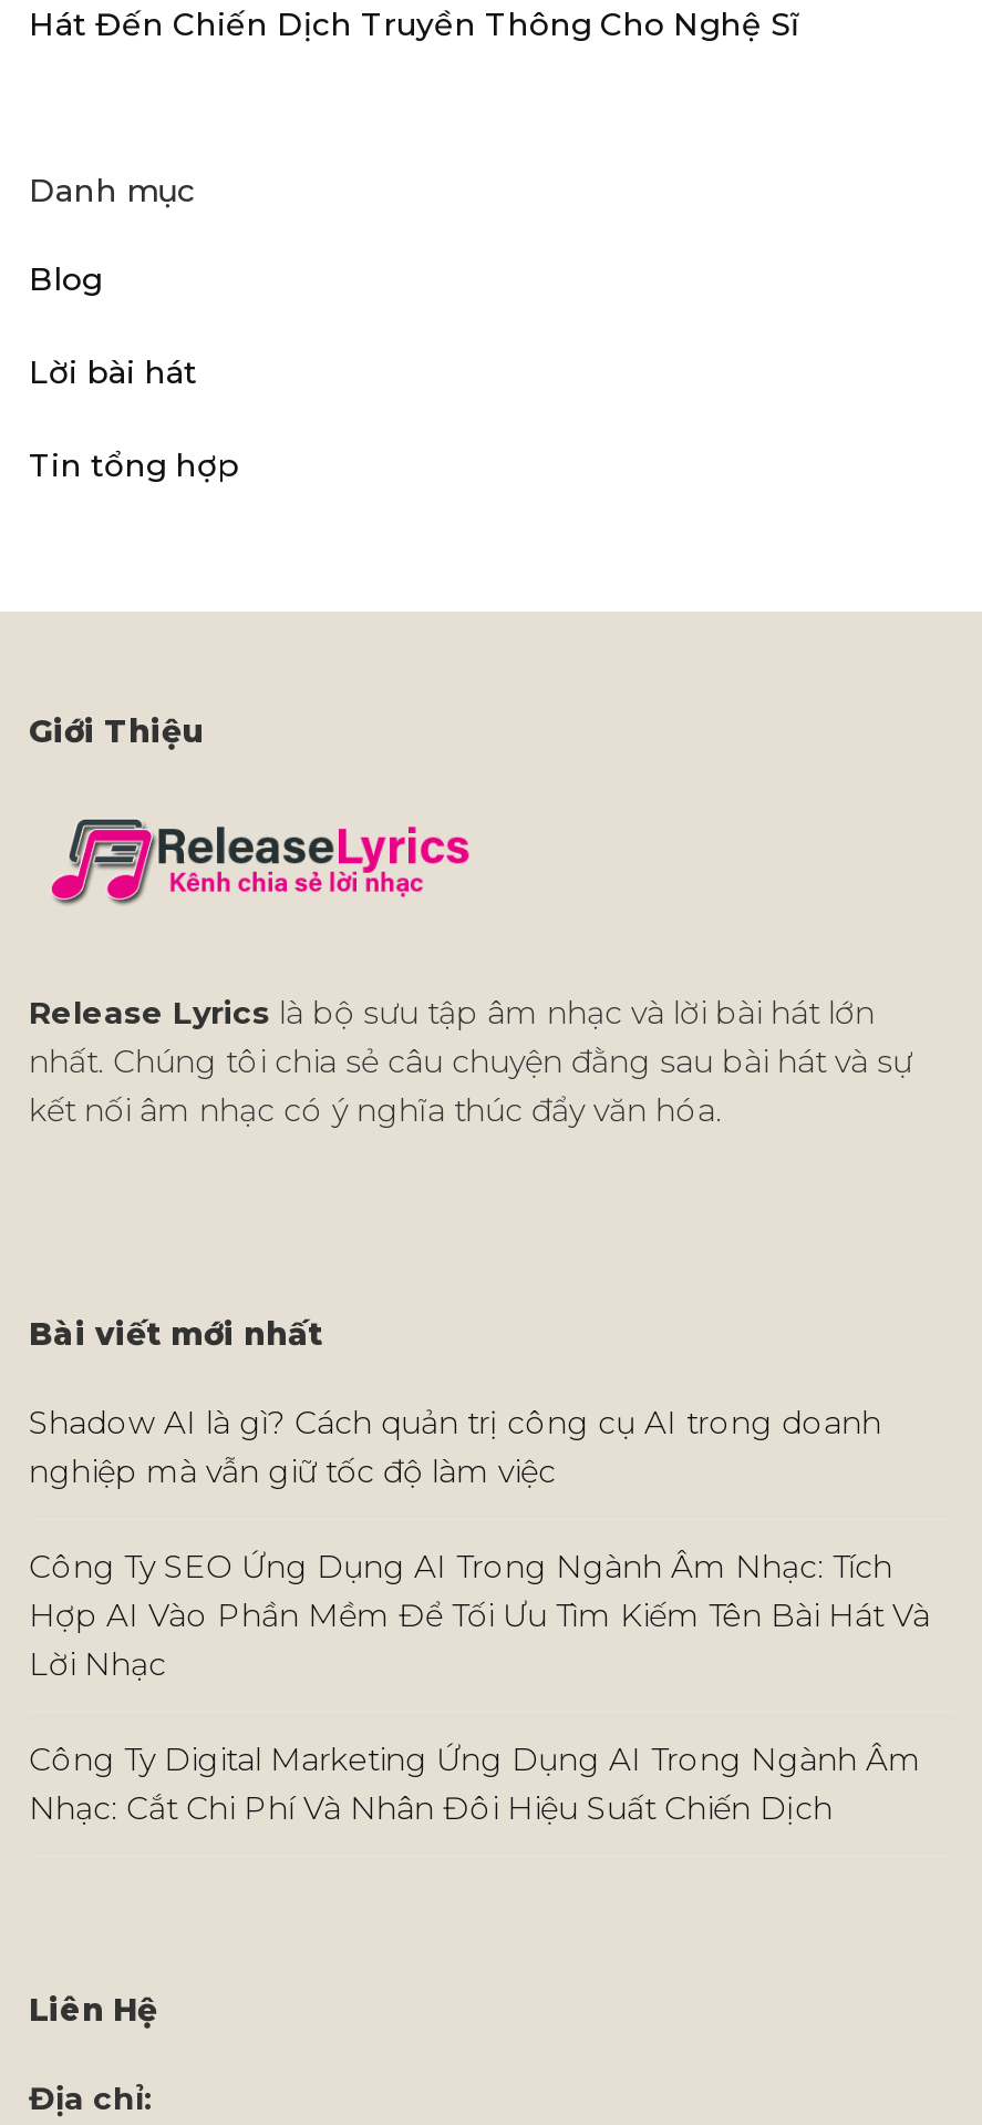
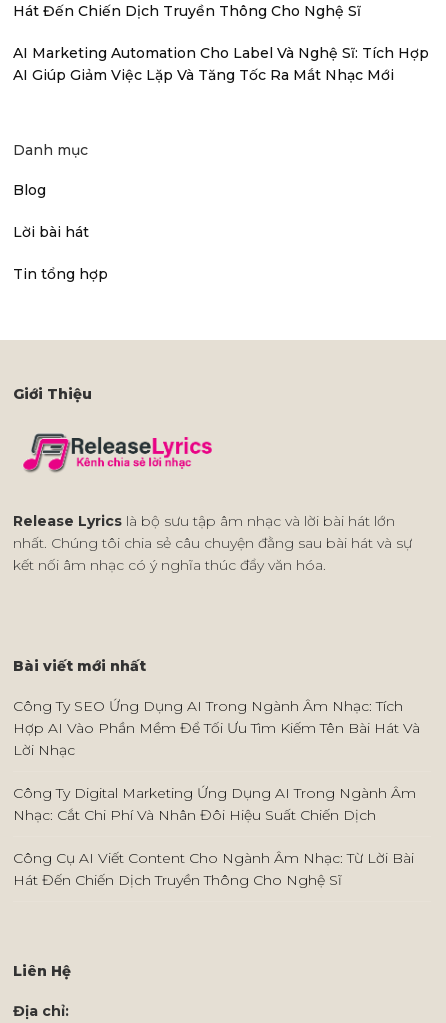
none -> [13,44,429,84] AI Marketing Automation Cho Label Và Nghệ Sĩ: Tích Hợp | AI Giúp Giảm Việc Lặp Và Tăng Tốc Ra Mắt Nhạc Mới
[29,1402,881,1491] Shadow AI là gì? Cách quản trị công cụ AI trong doanh | nghiệp mà vẫn giữ tốc độ làm việc -> none
none -> [13,849,414,889] Công Cụ AI Viết Content Cho Ngành Âm Nhạc: Từ Lời Bài | Hát Đến Chiến Dịch Truyền Thông Cho Nghệ Sĩ

